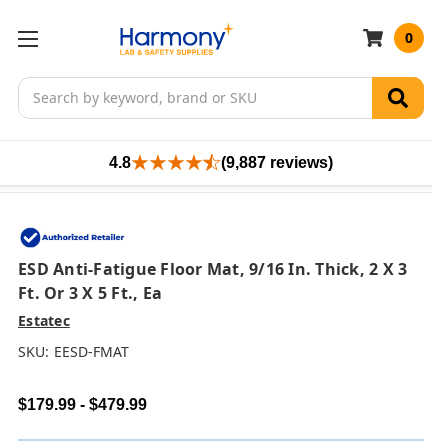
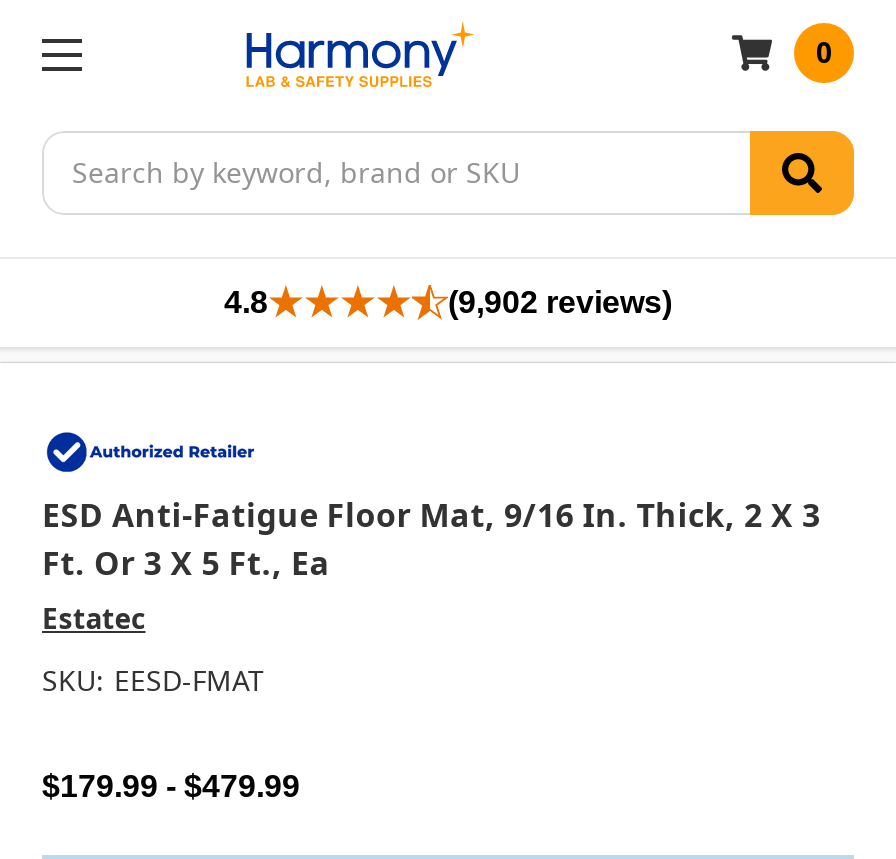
[221,154,333,171] (9,887 reviews) -> [448,285,672,319] (9,902 reviews)

